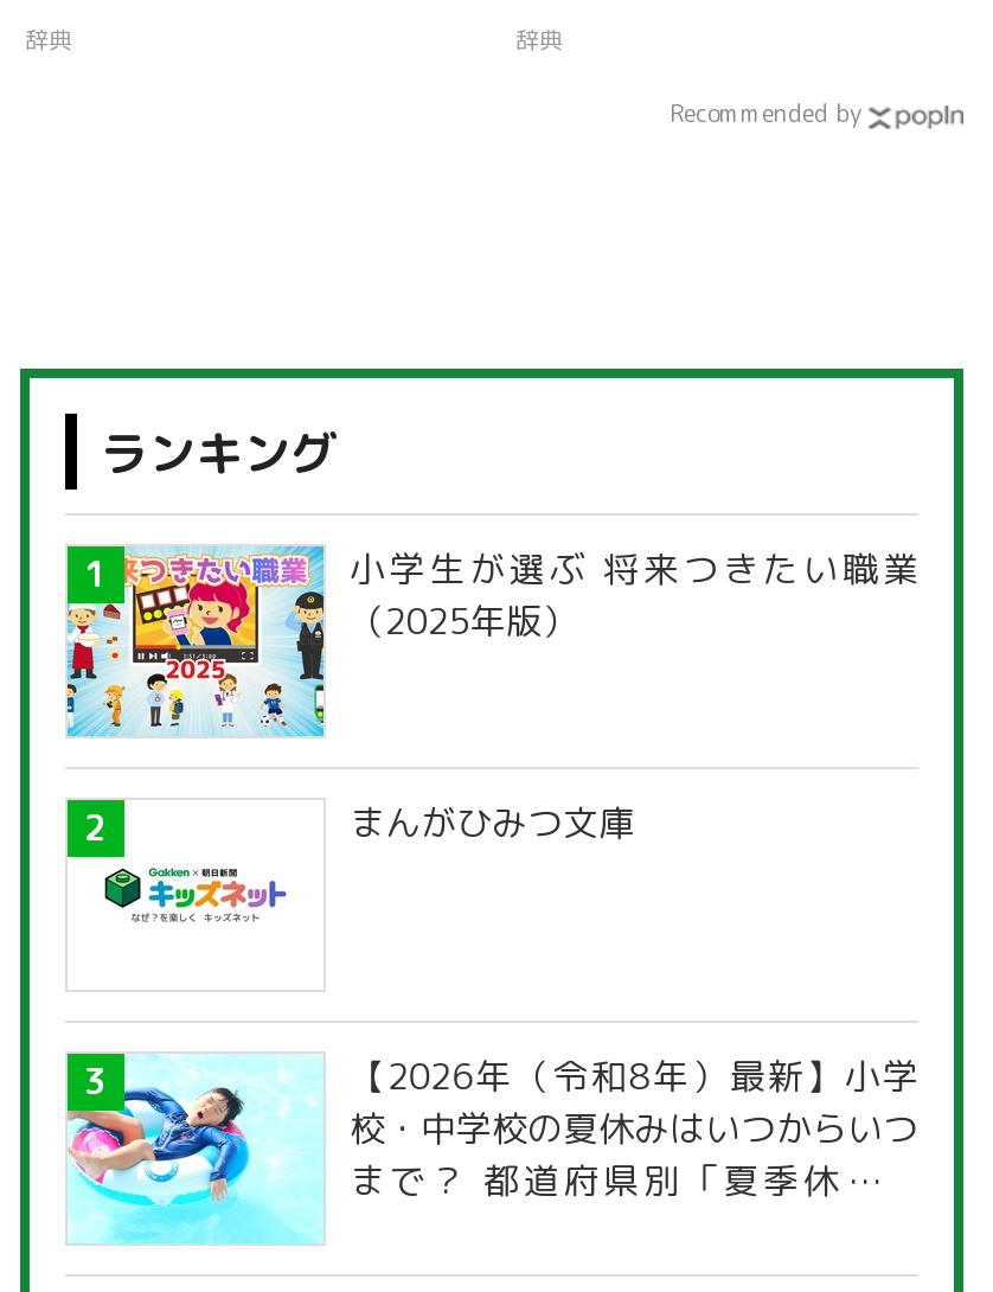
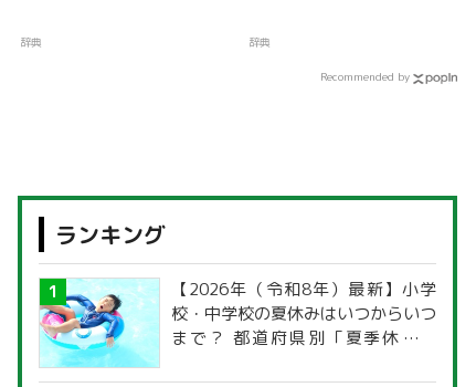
[65,544,918,736] [image] | 小学生が選ぶ 将来つきたい職業 | （2025年版） -> none
[65,798,634,923] [image] | まんがひみつ文庫 -> none

